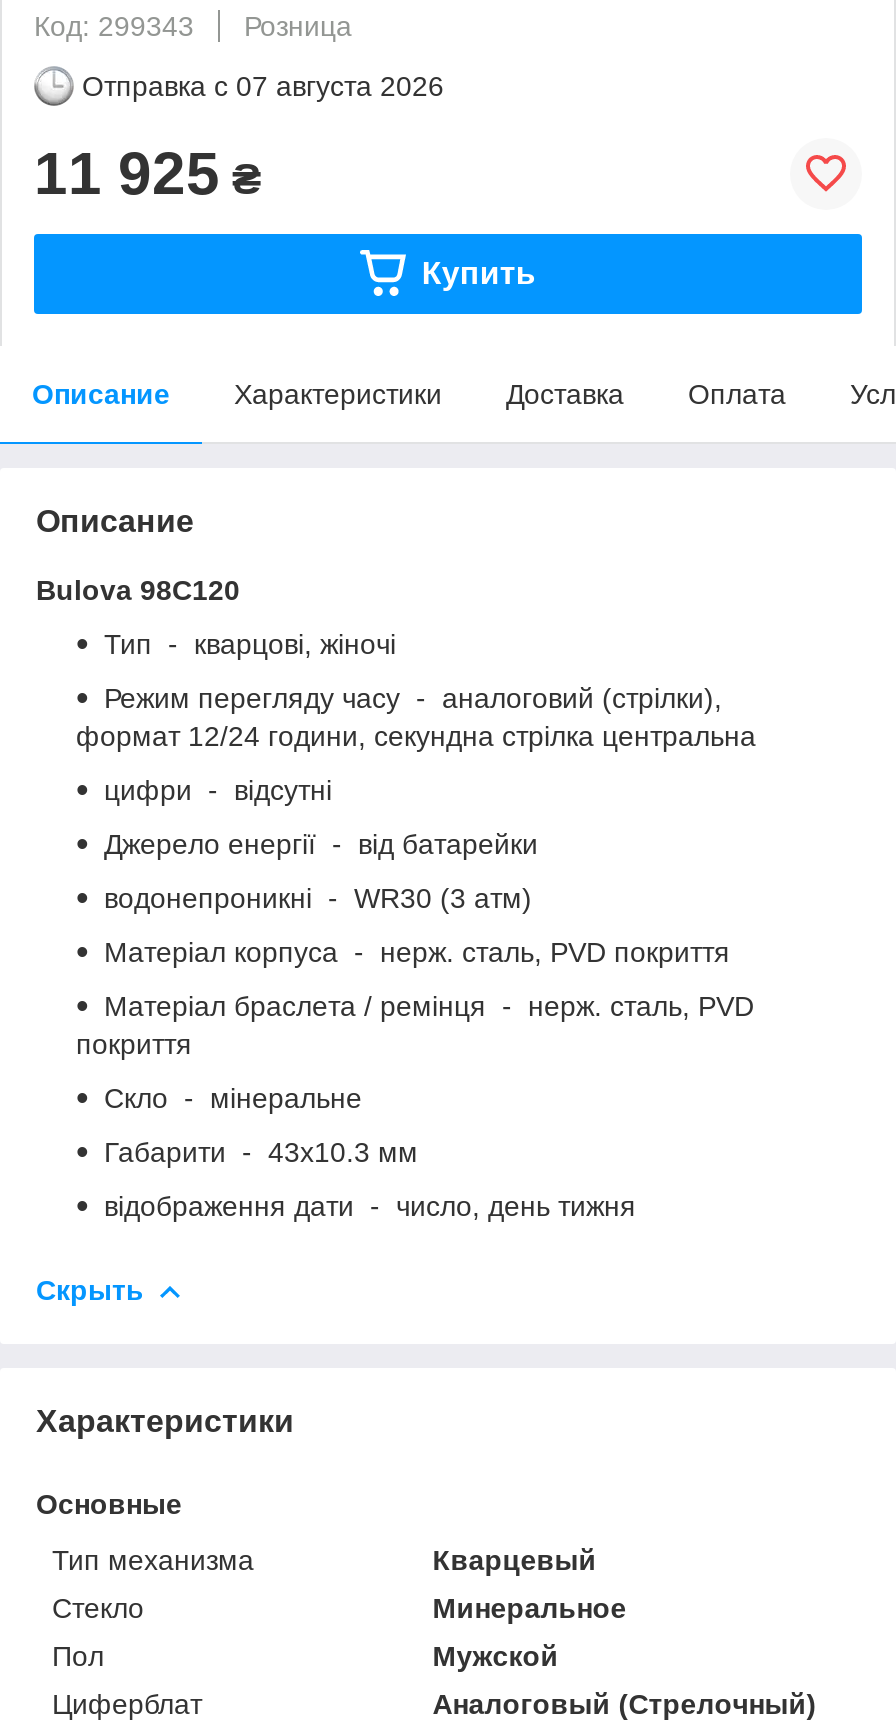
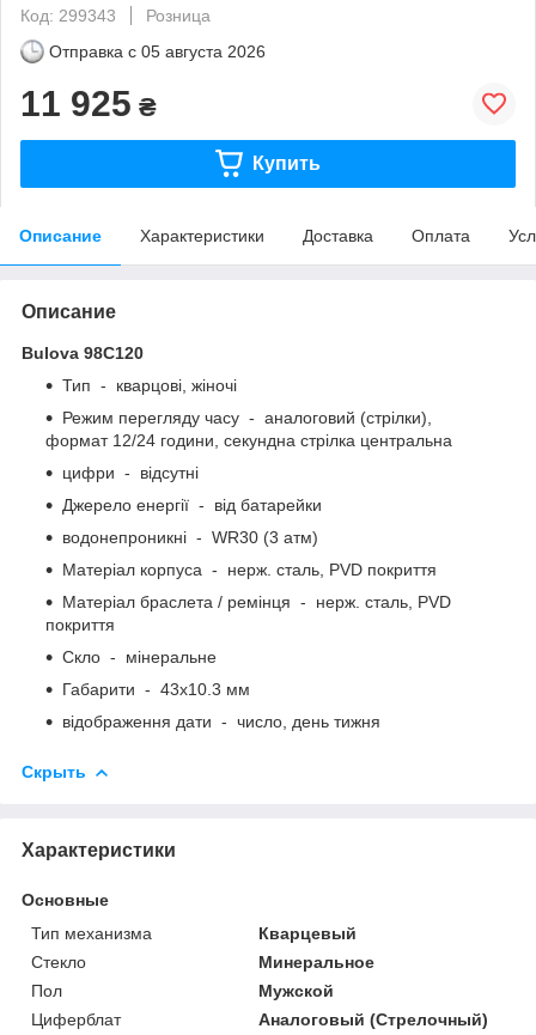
[82,70,444,102] Отправка с 07 августа 2026 -> [49,42,266,61] Отправка с 05 августа 2026

